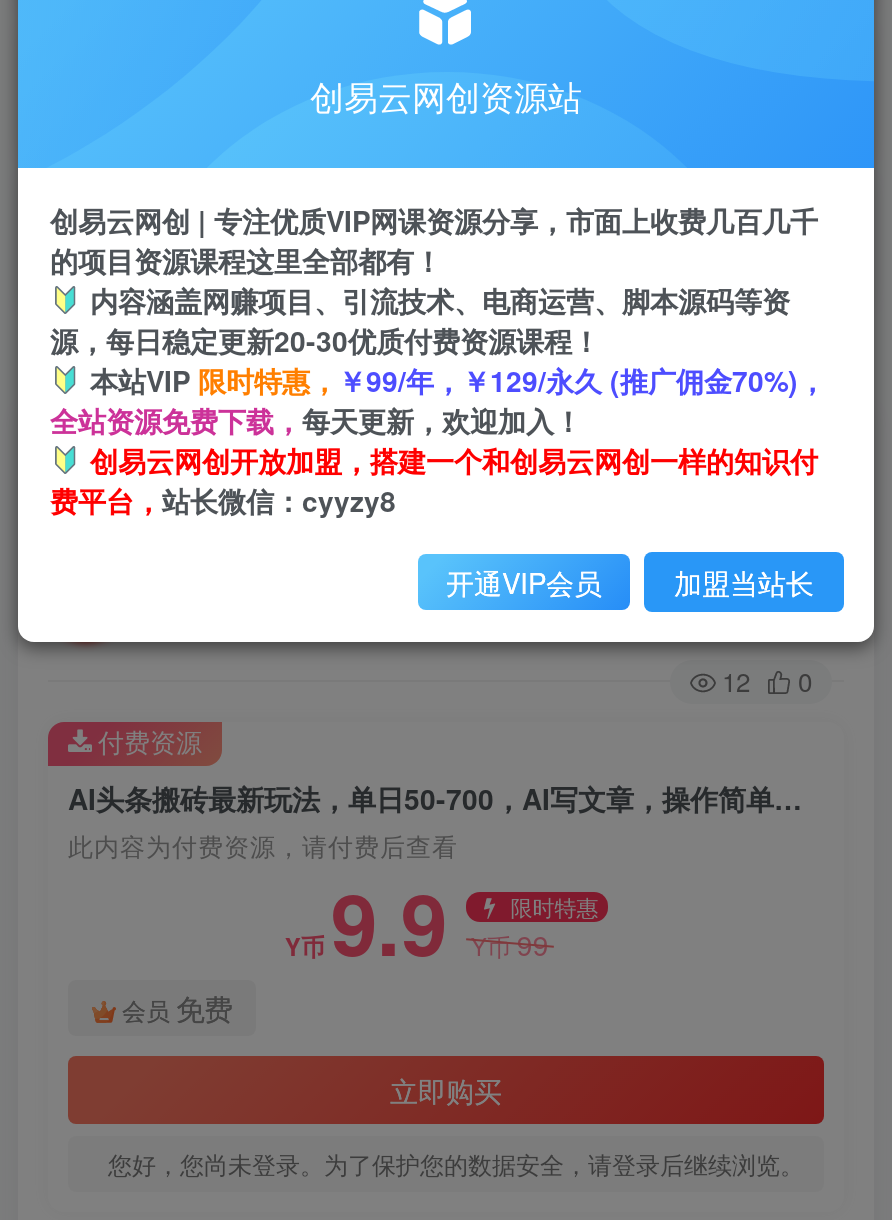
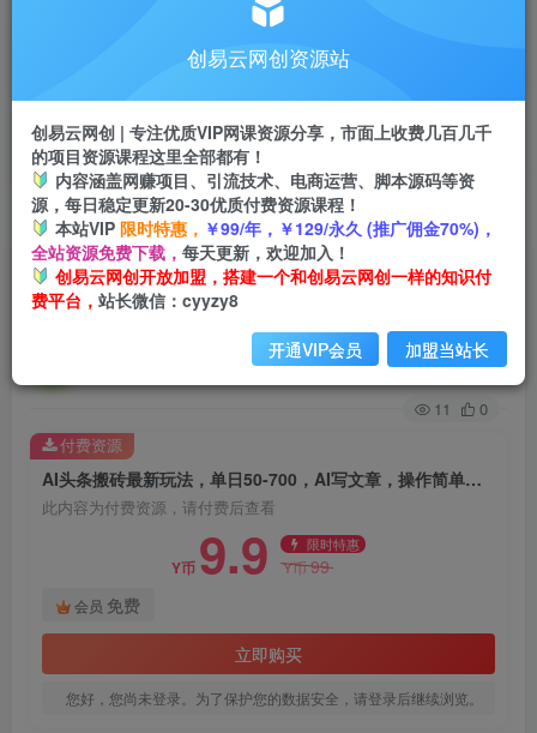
[722,662,812,700] 12 0 -> [434,397,488,420] 11 0

